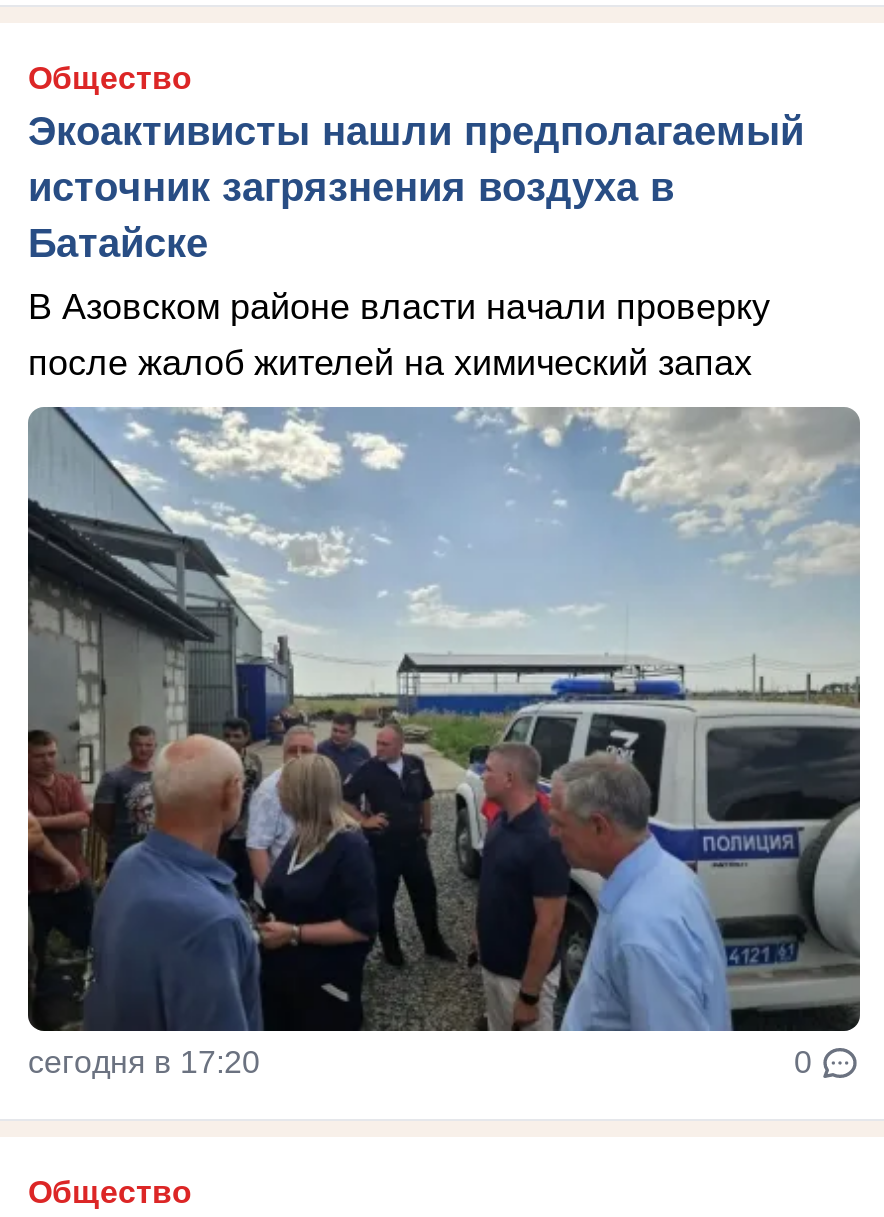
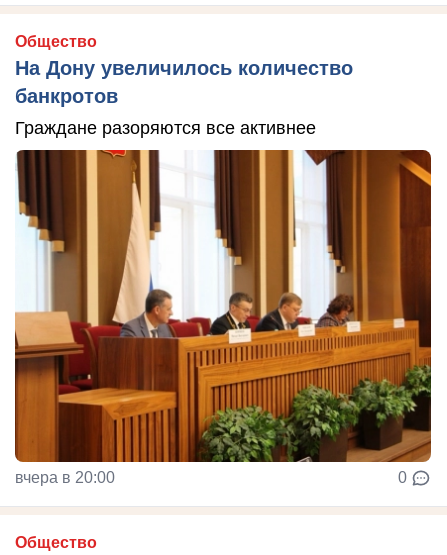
[28,108,804,264] Экоактивисты нашли предполагаемый | источник загрязнения воздуха в | Батайске -> [15,57,353,107] На Дону увеличилось количество | банкротов
[28,286,770,382] В Азовском районе власти начали проверку | после жалоб жителей на химический запах -> [15,118,316,138] Граждане разоряются все активнее
[26,405,862,1078] [image] | сегодня в 17:20 -> [14,150,432,486] [image] | вчера в 20:00

